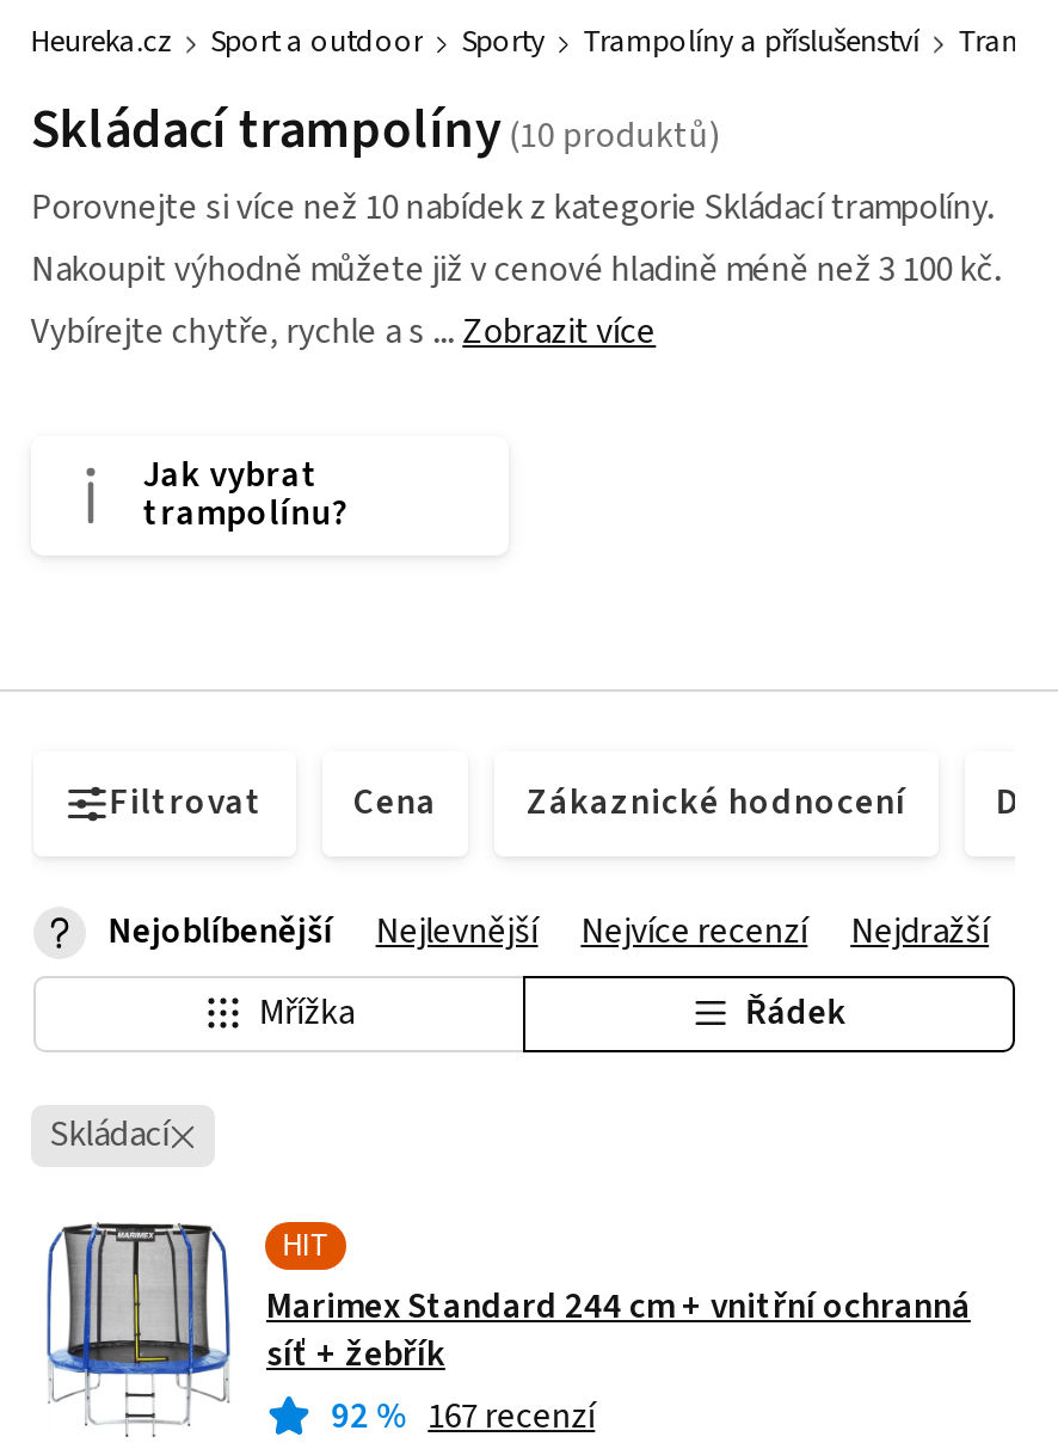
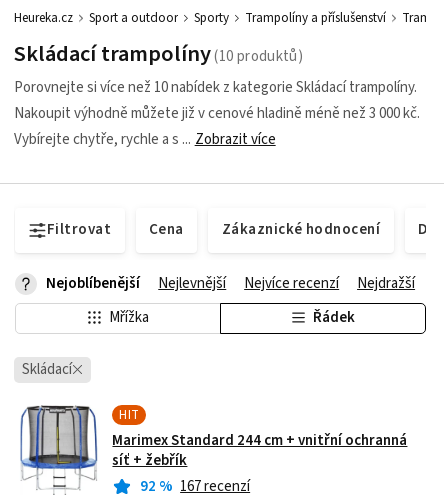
[31,245,1000,295] Nakoupit výhodně můžete již v cenové hladině méně než 3 100 kč. -> [14,102,420,123] Nakoupit výhodně můžete již v cenové hladině méně než 3 000 kč.
[143,450,349,539] Jak vybrat | trampolínu? -> none

